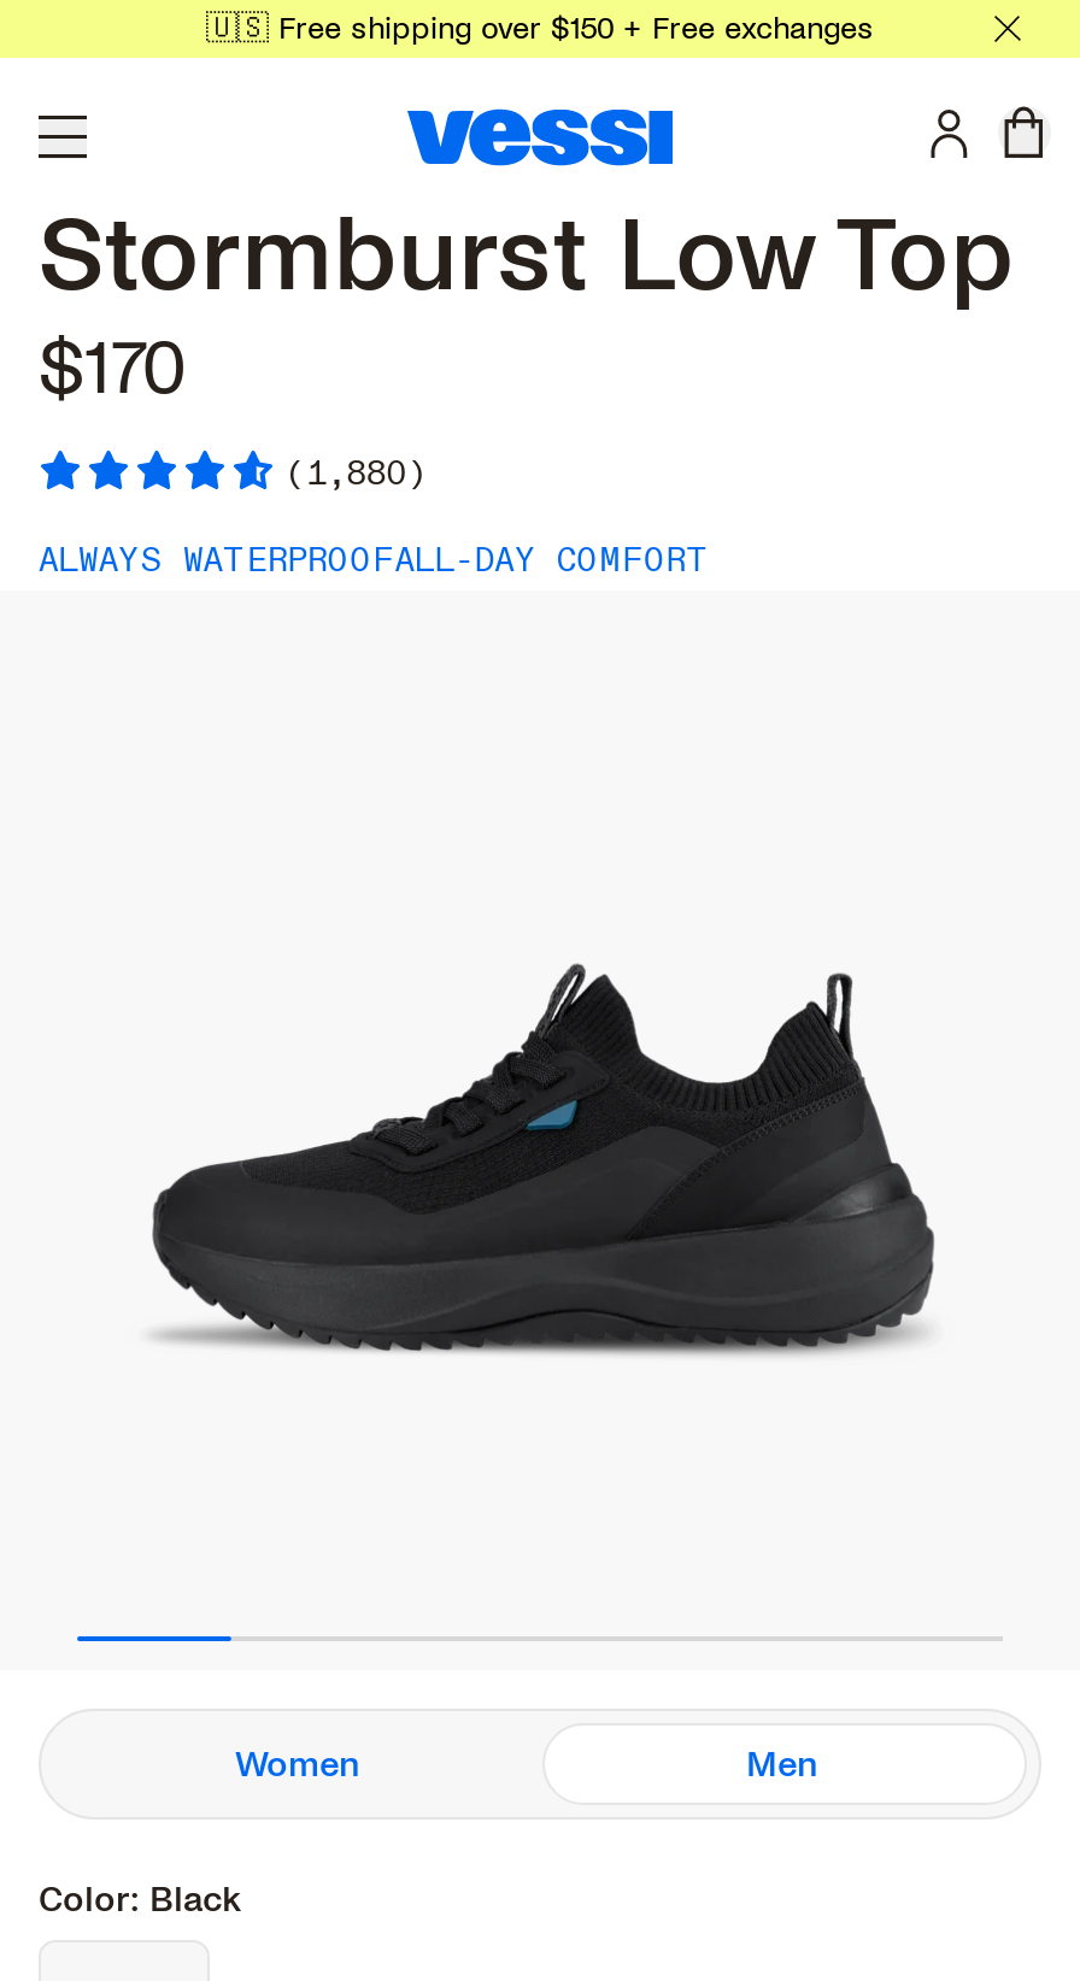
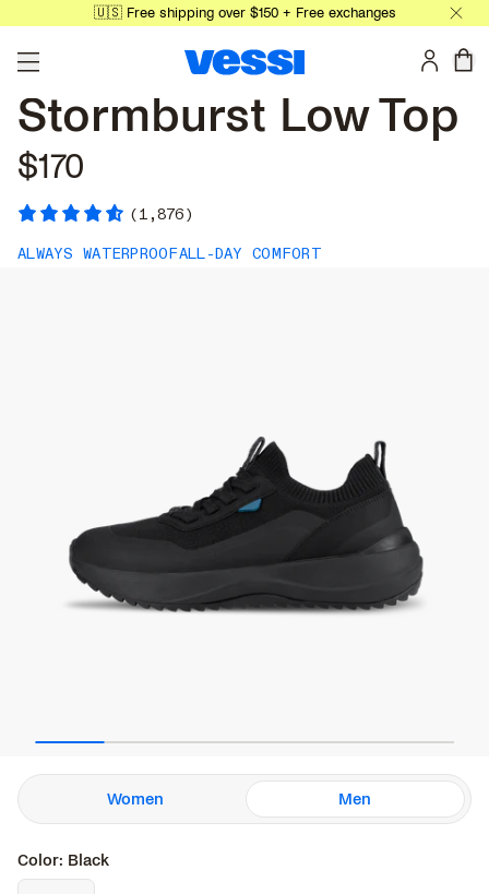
[284,457,427,490] (1,880) -> [129,207,193,222] (1,876)

